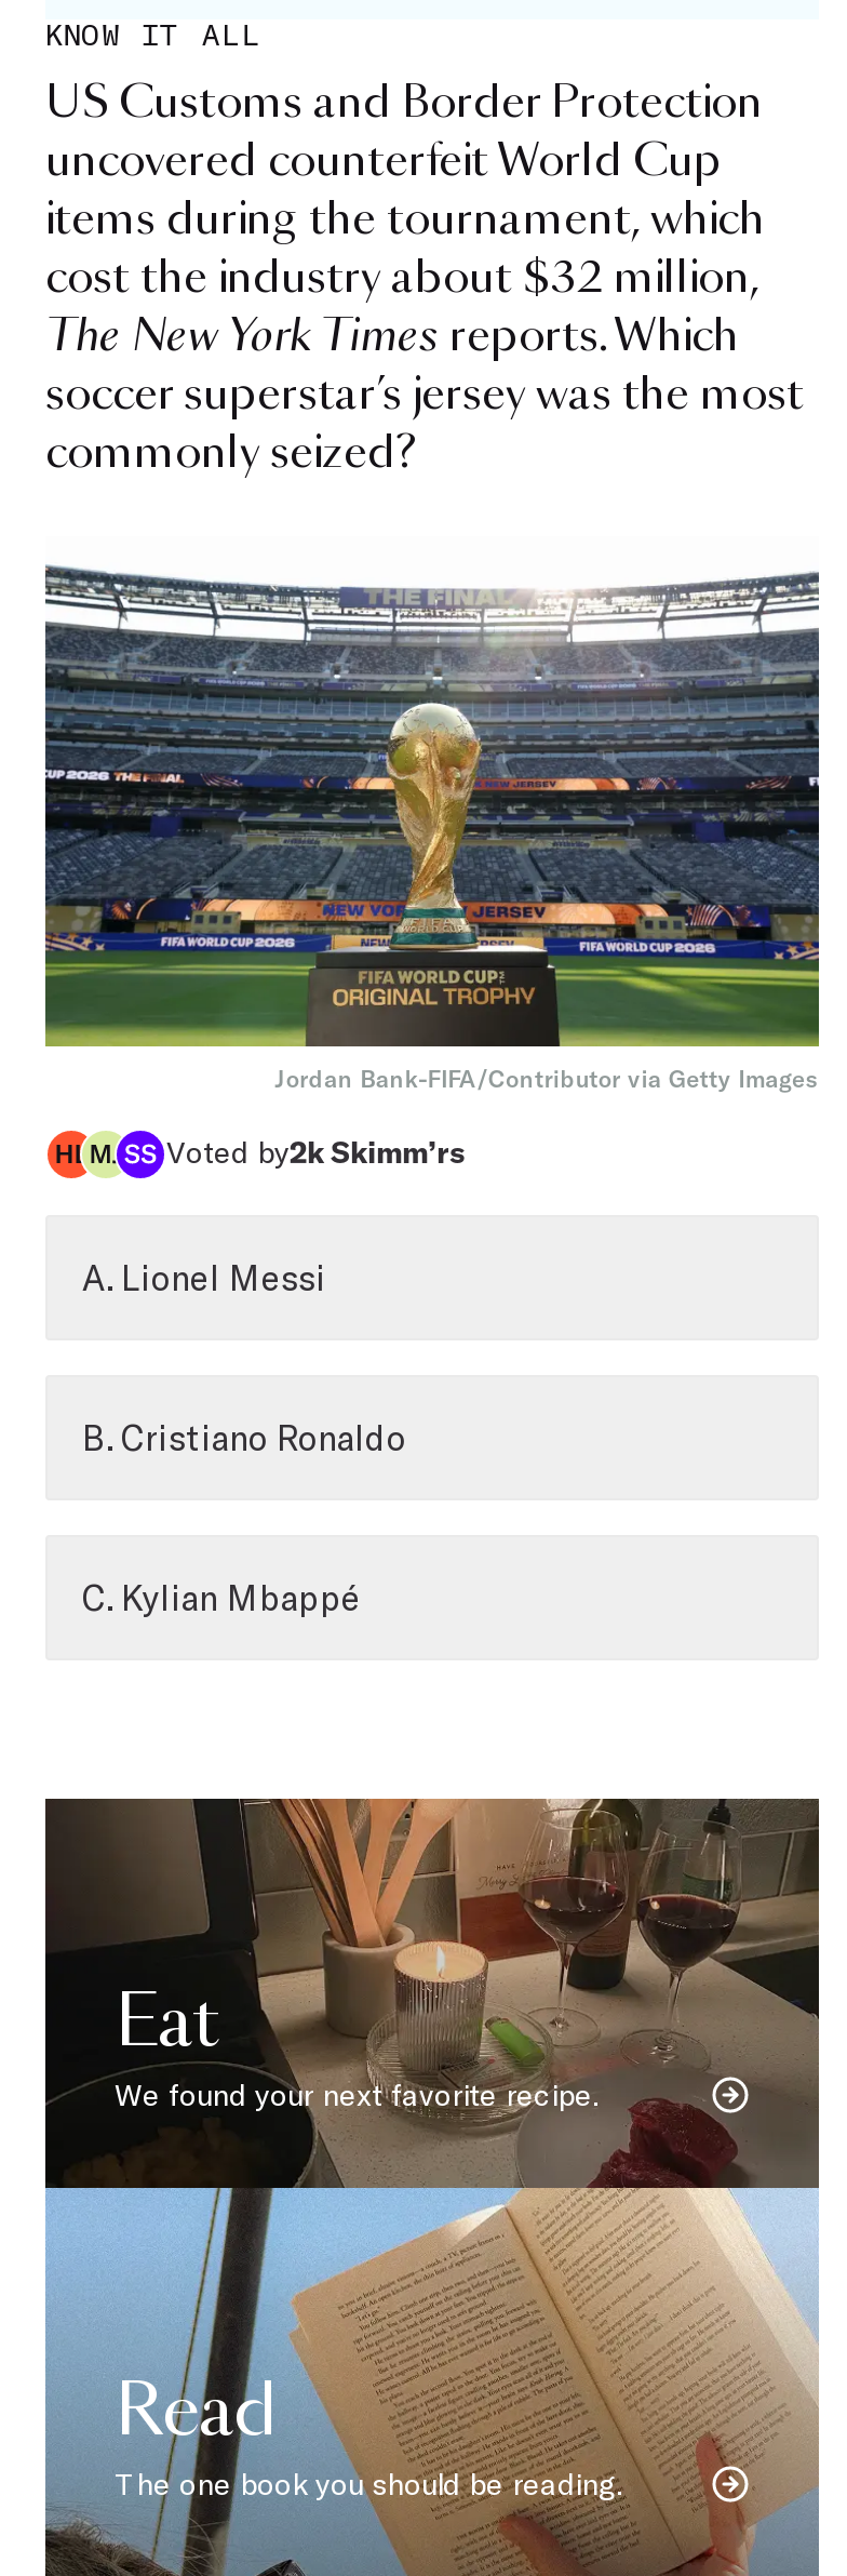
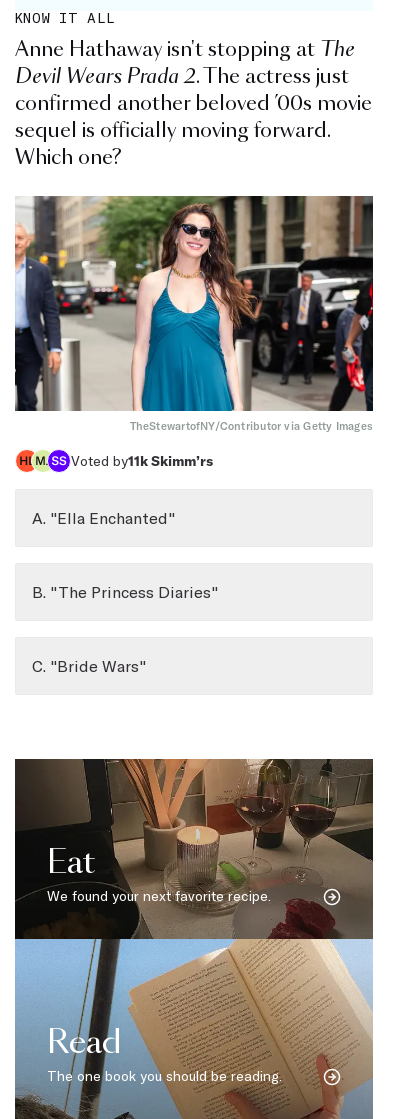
[45,82,804,476] US Customs and Border Protection | uncovered counterfeit World Cup | items during the tournament, which | cost the industry about $32 million, | The New York Times reports. Which | soccer superstar’s jersey was the most | commonly seized? -> [15,40,372,168] Anne Hathaway isn't stopping at The | Devil Wears Prada 2. The actress just | confirmed another beloved ’00s movie | sequel is officially moving forward. | Which one?
[43,564,821,1093] [image] | Jordan Bank-FIFA/Contributor via Getty Images -> [14,203,374,433] [image] | TheStewartofNY/Contributor via Getty Images
[166,1133,465,1172] Voted by2kSkimm’rs -> [71,452,213,470] Voted by11kSkimm’rs
[82,1255,326,1298] A. Lionel Messi -> [32,508,175,528] A. "Ella Enchanted"
[82,1415,406,1458] B. Cristiano Ronaldo -> [32,582,218,602] B. "The Princess Diaries"
[82,1575,361,1618] C. Kylian Mbappé -> [32,656,146,676] C. "Bride Wars"

